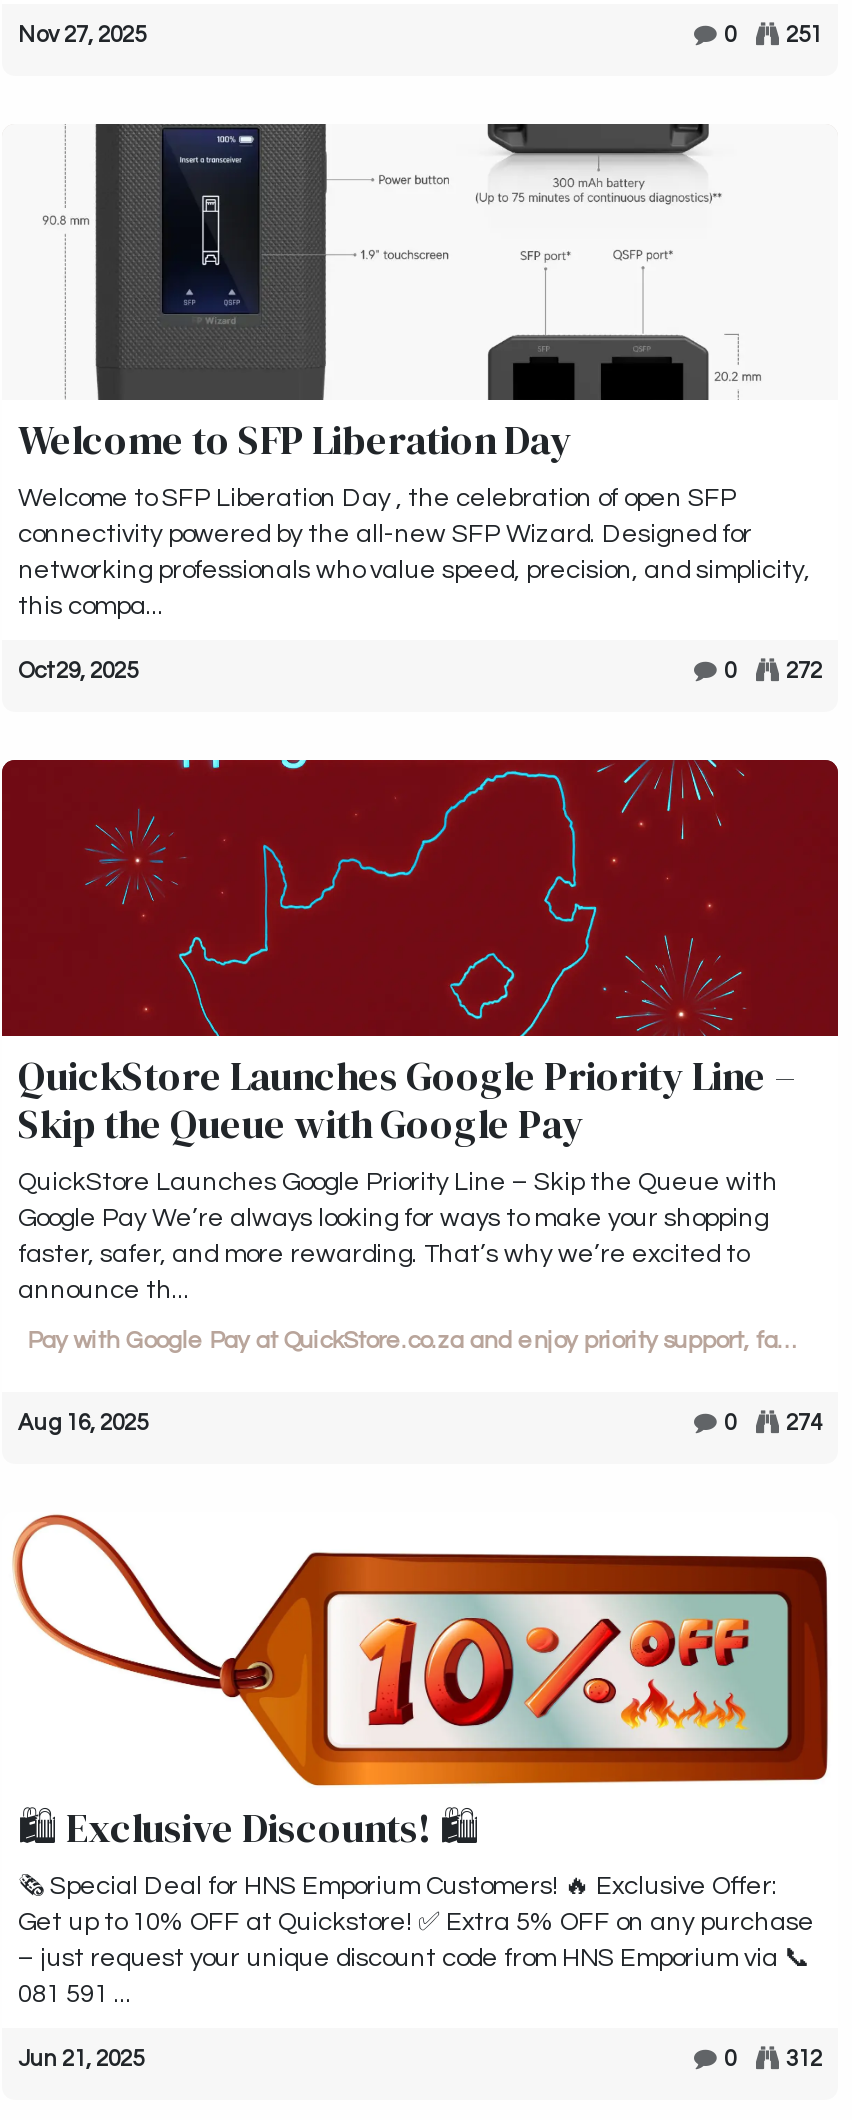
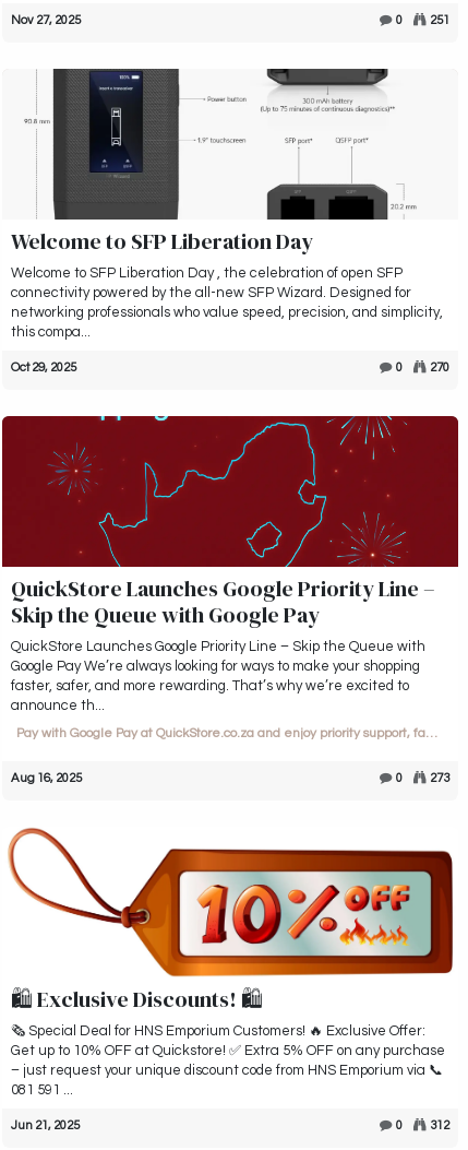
[786,660,822,682] 272 -> [430,361,449,373] 270
[786,1412,822,1434] 274 -> [430,772,449,784] 273

